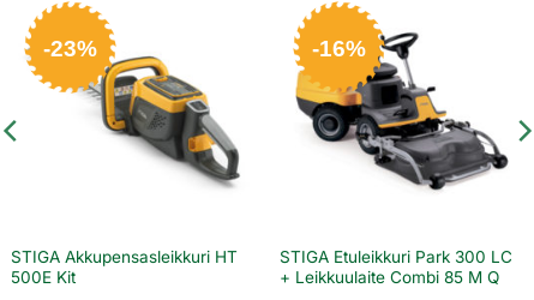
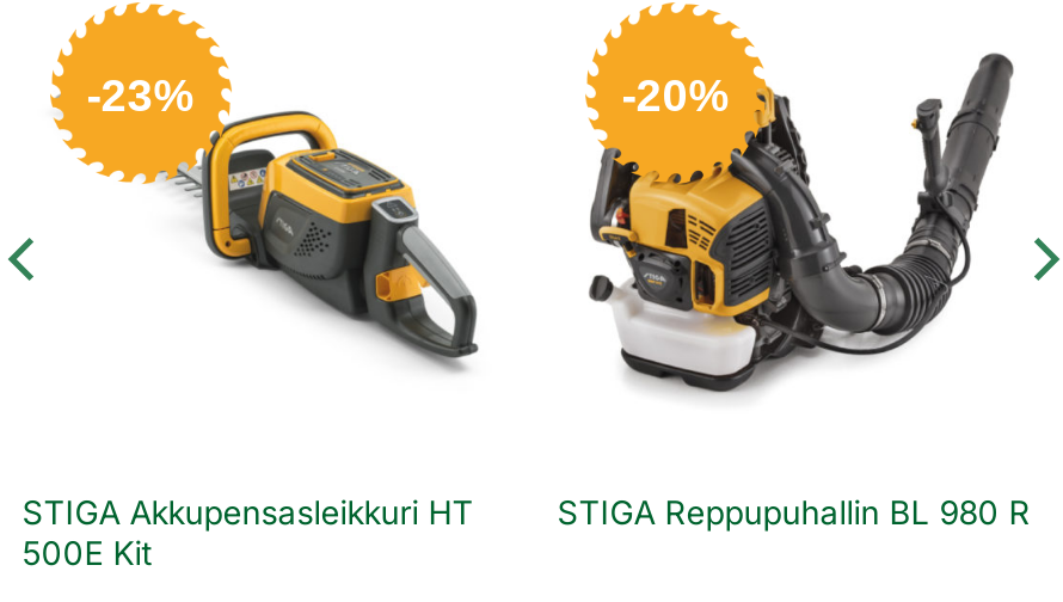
[295,19,509,199] [image] | -16% -> [586,36,1016,399] [image] | -20%
[279,248,512,287] STIGA Etuleikkuri Park 300 LC | + Leikkuulaite Combi 85 M Q -> [557,494,1030,532] STIGA Reppupuhallin BL 980 R

